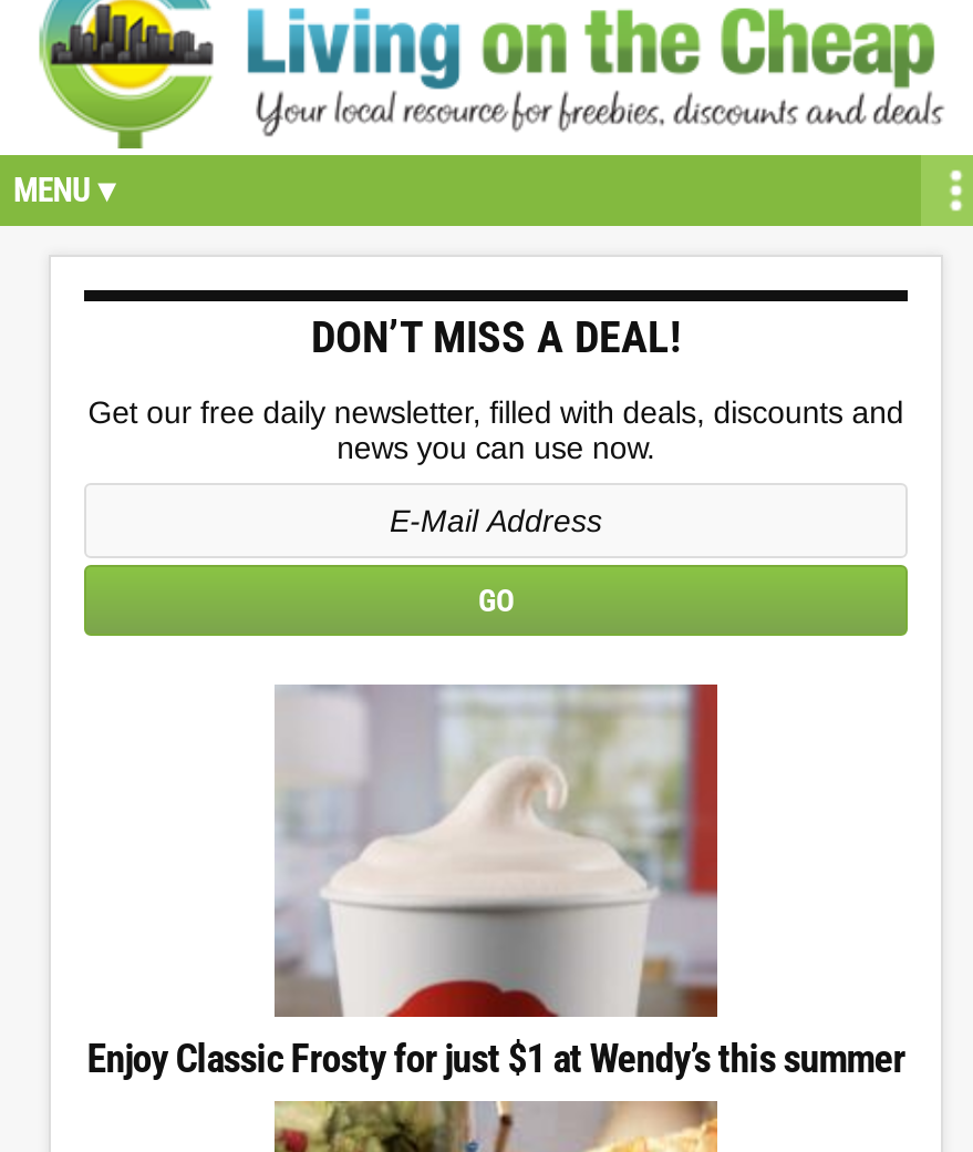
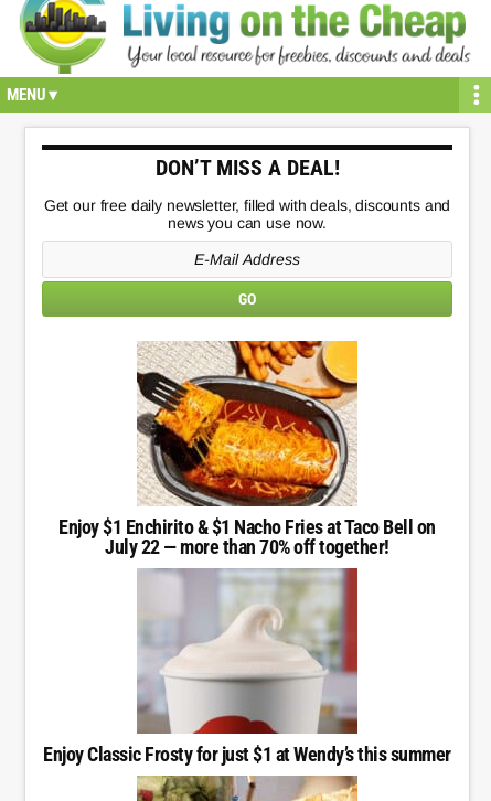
none -> [59,340,436,558] [image] | Enjoy $1 Enchirito & $1 Nacho Fries at Taco Bell on | July 22 — more than 70% off together!

